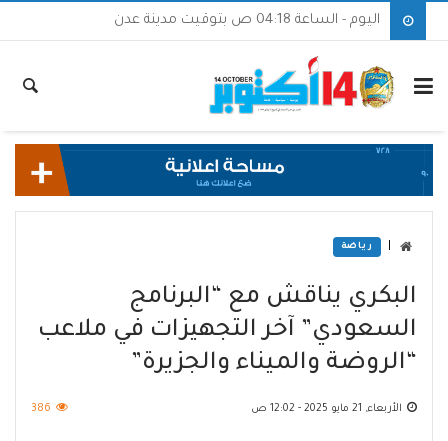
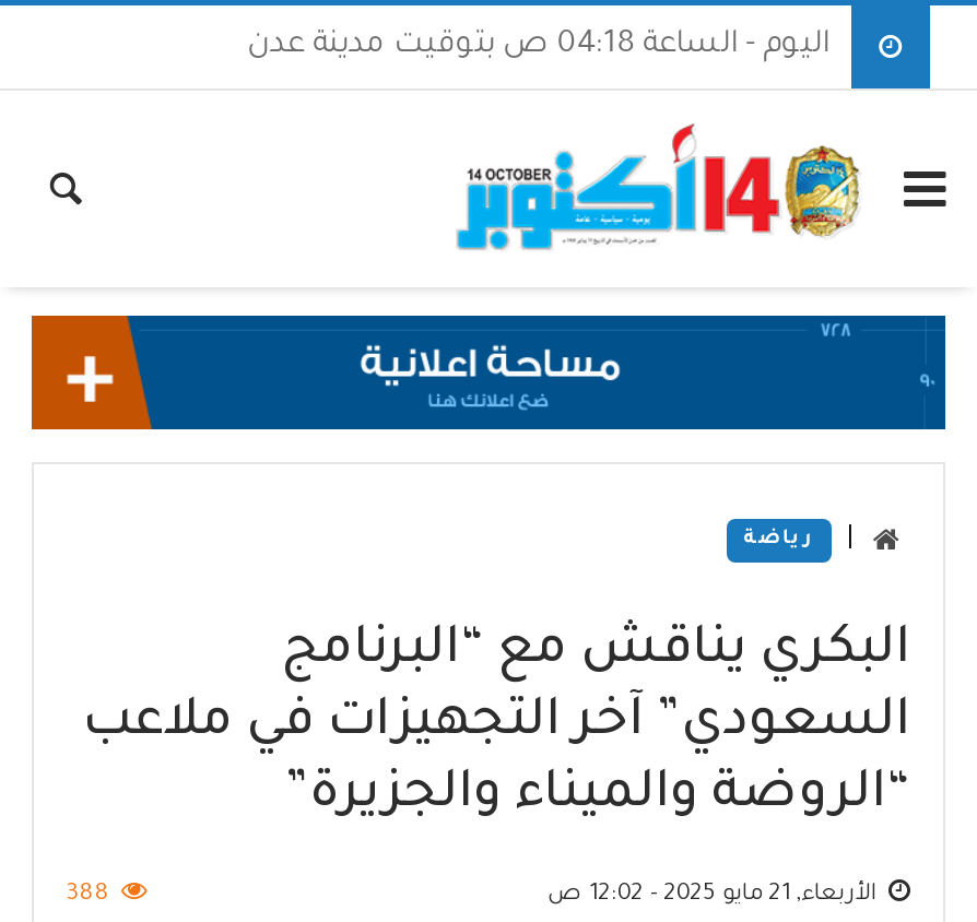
[31,403,51,415] 386 -> [67,881,110,907] 388

